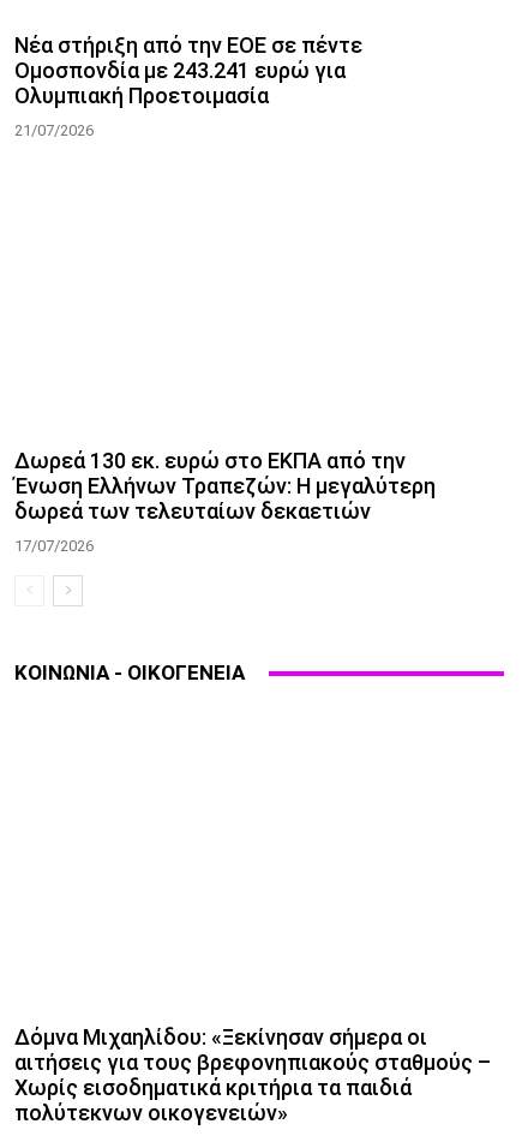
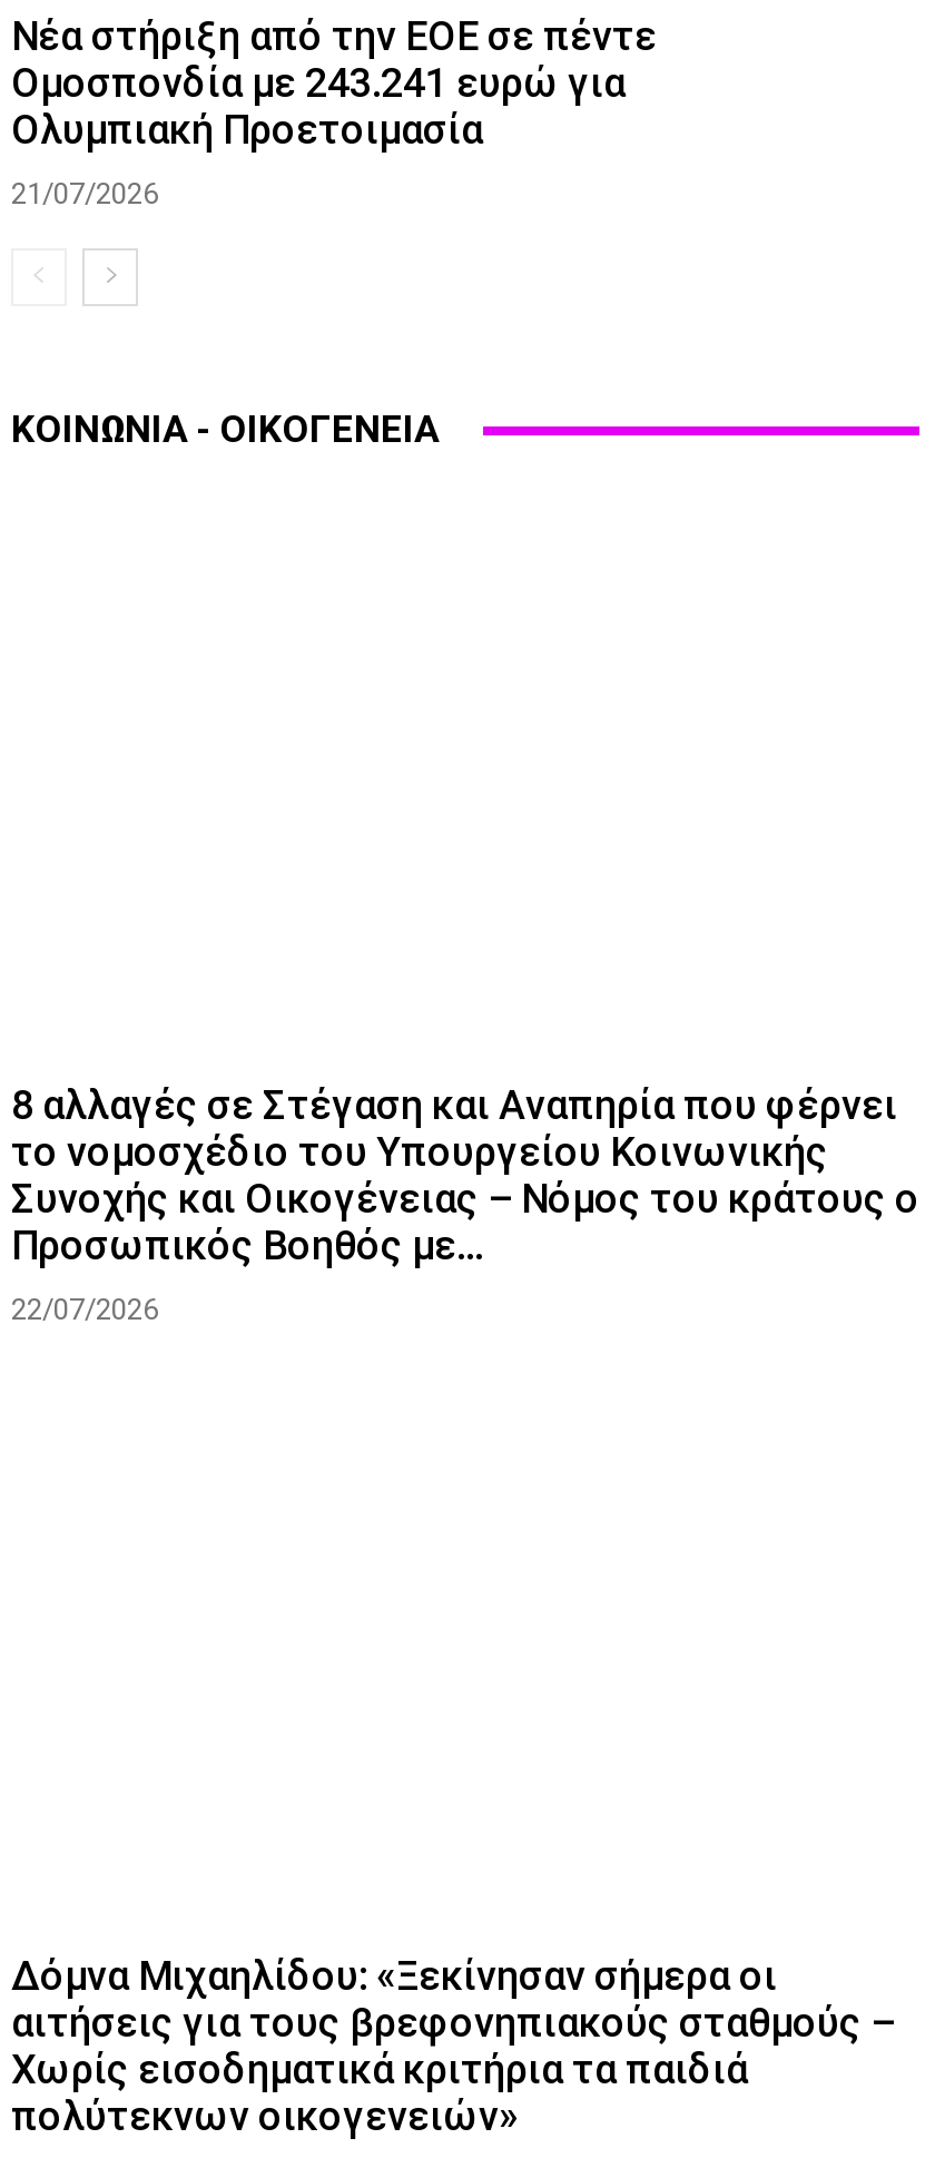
[14,448,436,555] Δωρεά 130 εκ. ευρώ στο ΕΚΠΑ από την | Ένωση Ελλήνων Τραπεζών: Η μεγαλύτερη | δωρεά των τελευταίων δεκαετιών | 17/07/2026 -> none
moved [14,661,245,685] -> [11,407,439,452]: ΚΟΙΝΩΝΙΑ - ΟΙΚΟΓΕΝΕΙΑ
none -> [11,1082,919,1327] 8 αλλαγές σε Στέγαση και Αναπηρία που φέρνει | το νομοσχέδιο του Υπουργείου Κοινωνικής | Συνοχής και Οικογένειας – Νόμος του κράτους ο | Προσωπικός Βοηθός με... | 22/07/2026

